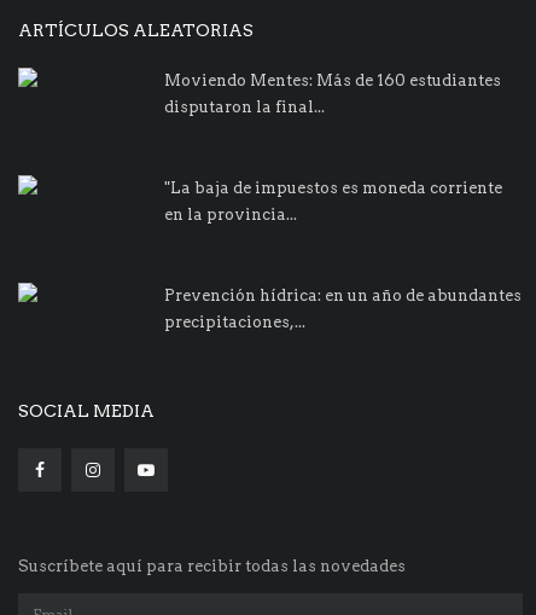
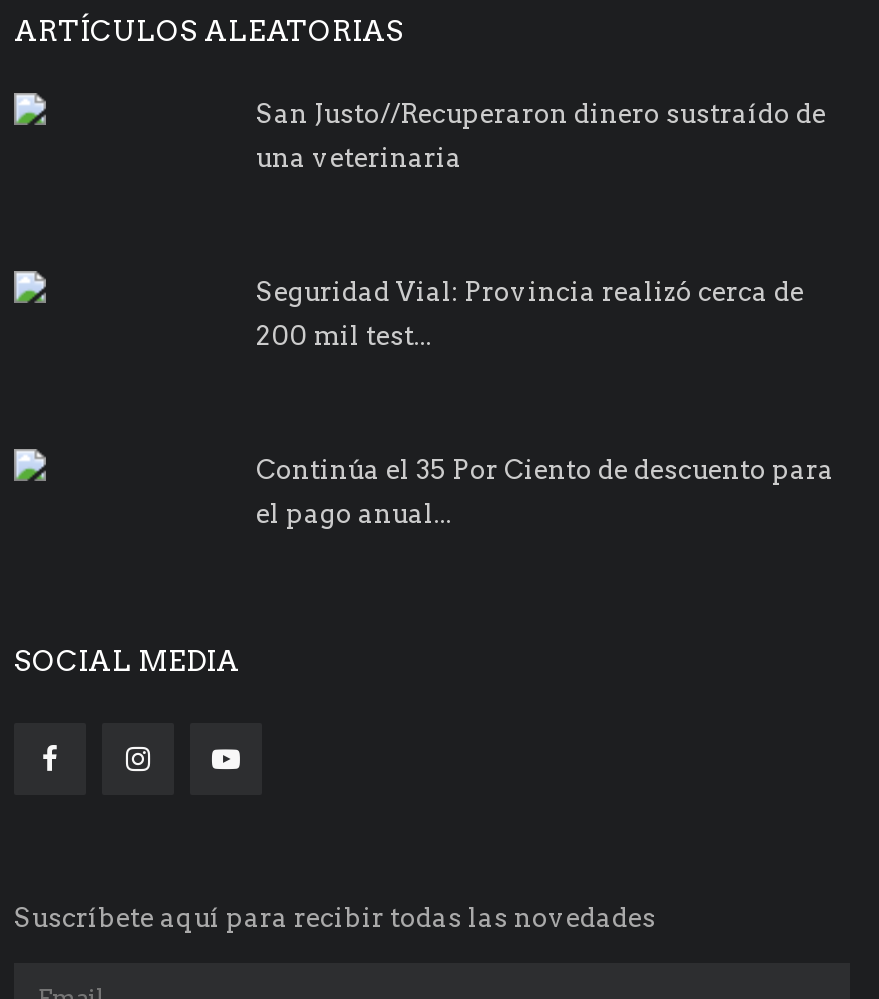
[164,71,501,90] Moviendo Mentes: Más de 160 estudiantes -> [256,99,826,129] San Justo//Recuperaron dinero sustraído de
[164,98,325,116] disputaron la final... -> [256,143,462,173] una veterinaria
[164,179,502,197] "La baja de impuestos es moneda corriente -> [256,277,804,307] Seguridad Vial: Provincia realizó cerca de
[164,206,297,224] en la provincia... -> [256,321,432,351] 200 mil test...
[164,286,522,305] Prevención hídrica: en un año de abundantes -> [256,455,834,485] Continúa el 35 Por Ciento de descuento para
[164,313,305,331] precipitaciones,... -> [256,499,452,529] el pago anual...

